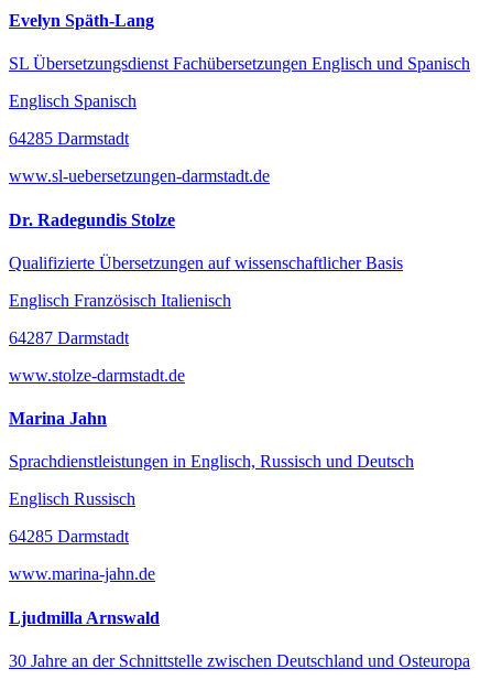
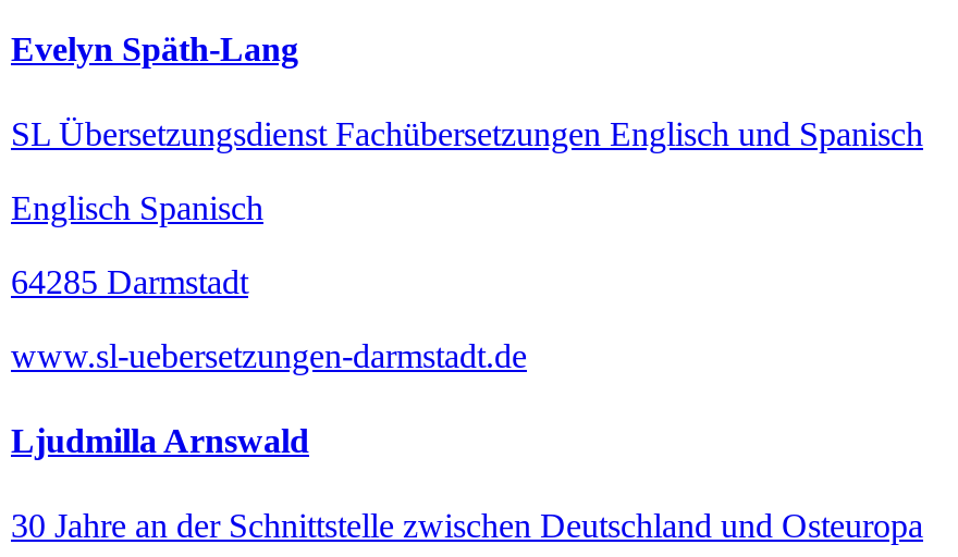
[9,210,414,583] Dr. Radegundis Stolze | Qualifizierte Übersetzungen auf wissenschaftlicher Basis | Englisch Französisch Italienisch | 64287 Darmstadt | www.stolze-darmstadt.de | Marina Jahn | Sprachdienstleistungen in Englisch, Russisch und Deutsch | Englisch Russisch | 64285 Darmstadt | www.marina-jahn.de -> none

